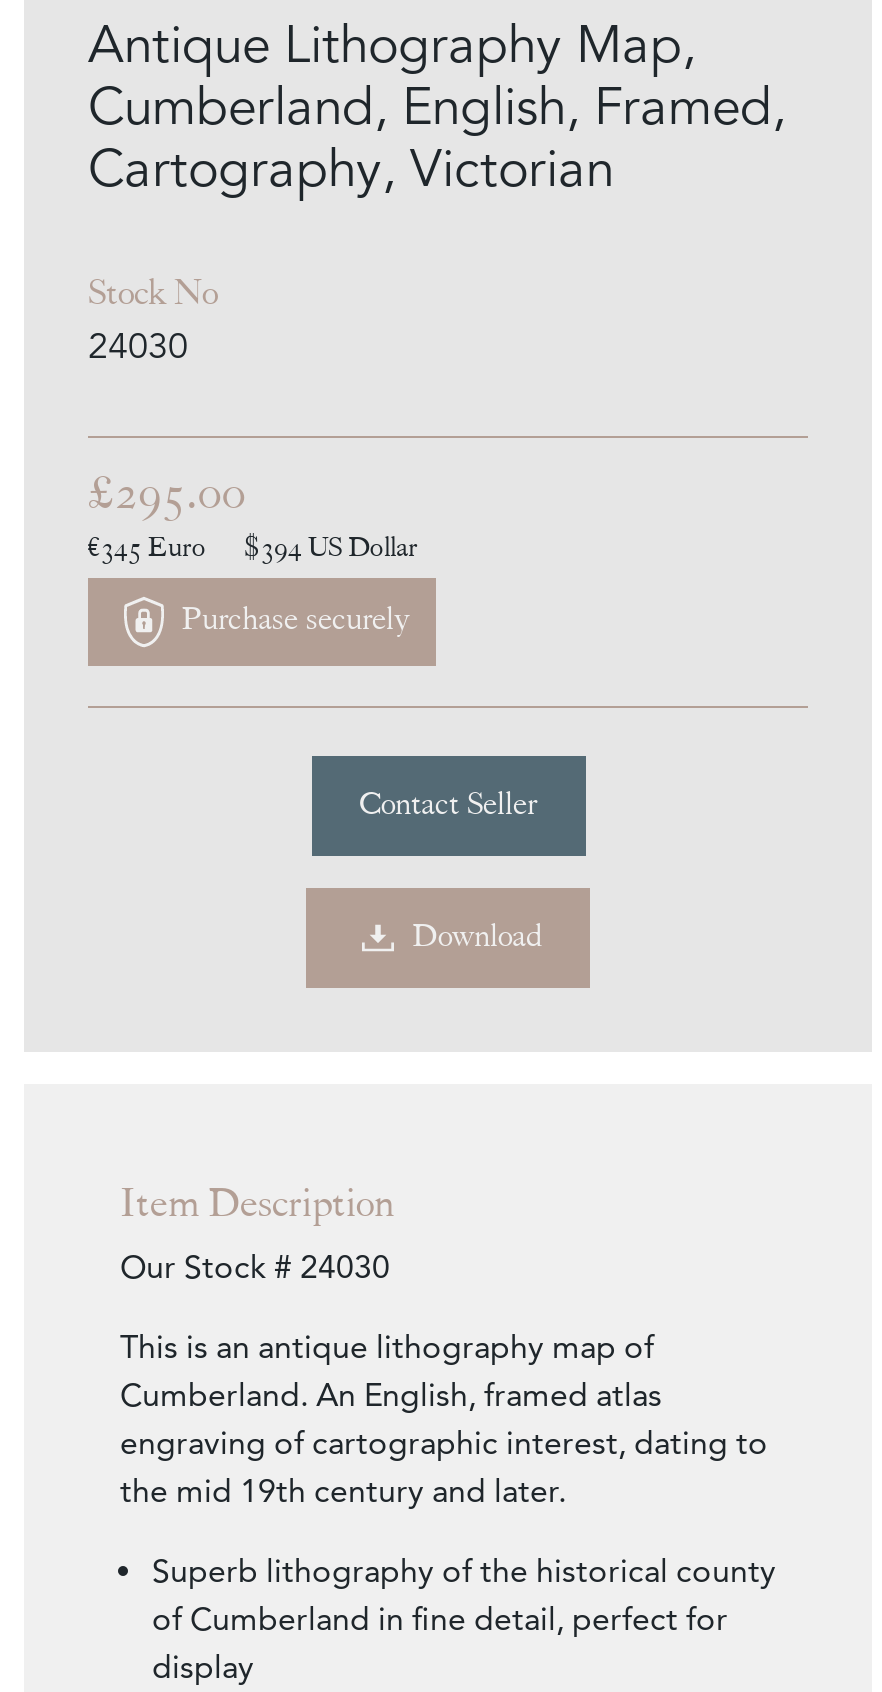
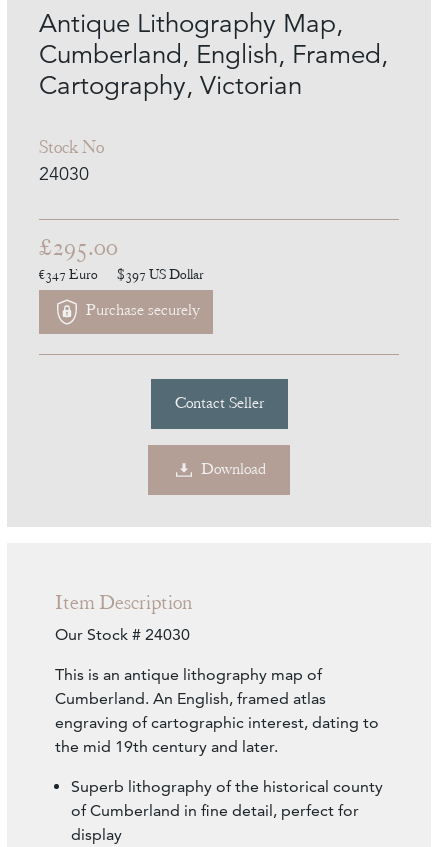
[88,527,206,563] €345 Euro -> [39,265,98,283] €347 Euro
[244,527,418,563] $394 US Dollar -> [117,265,204,283] $397 US Dollar

